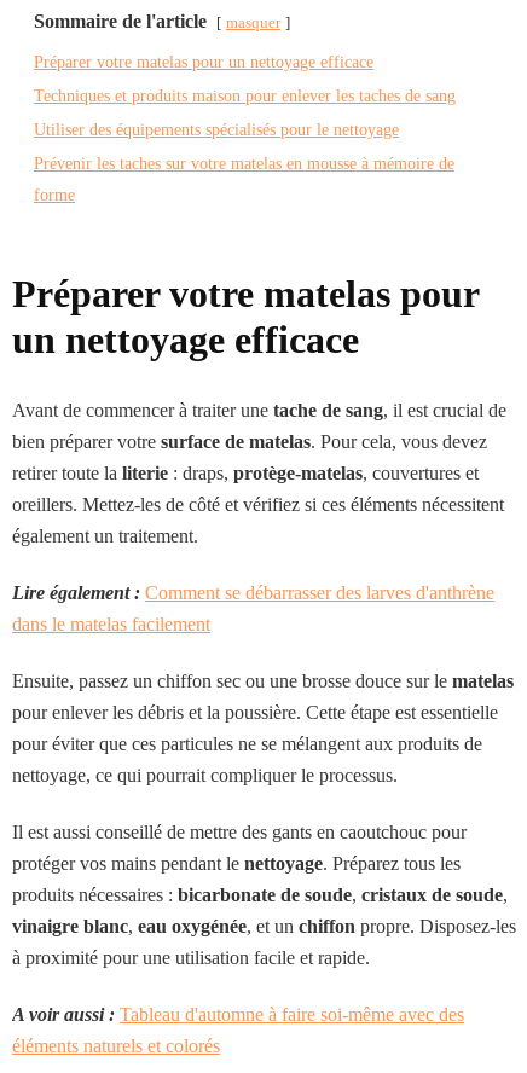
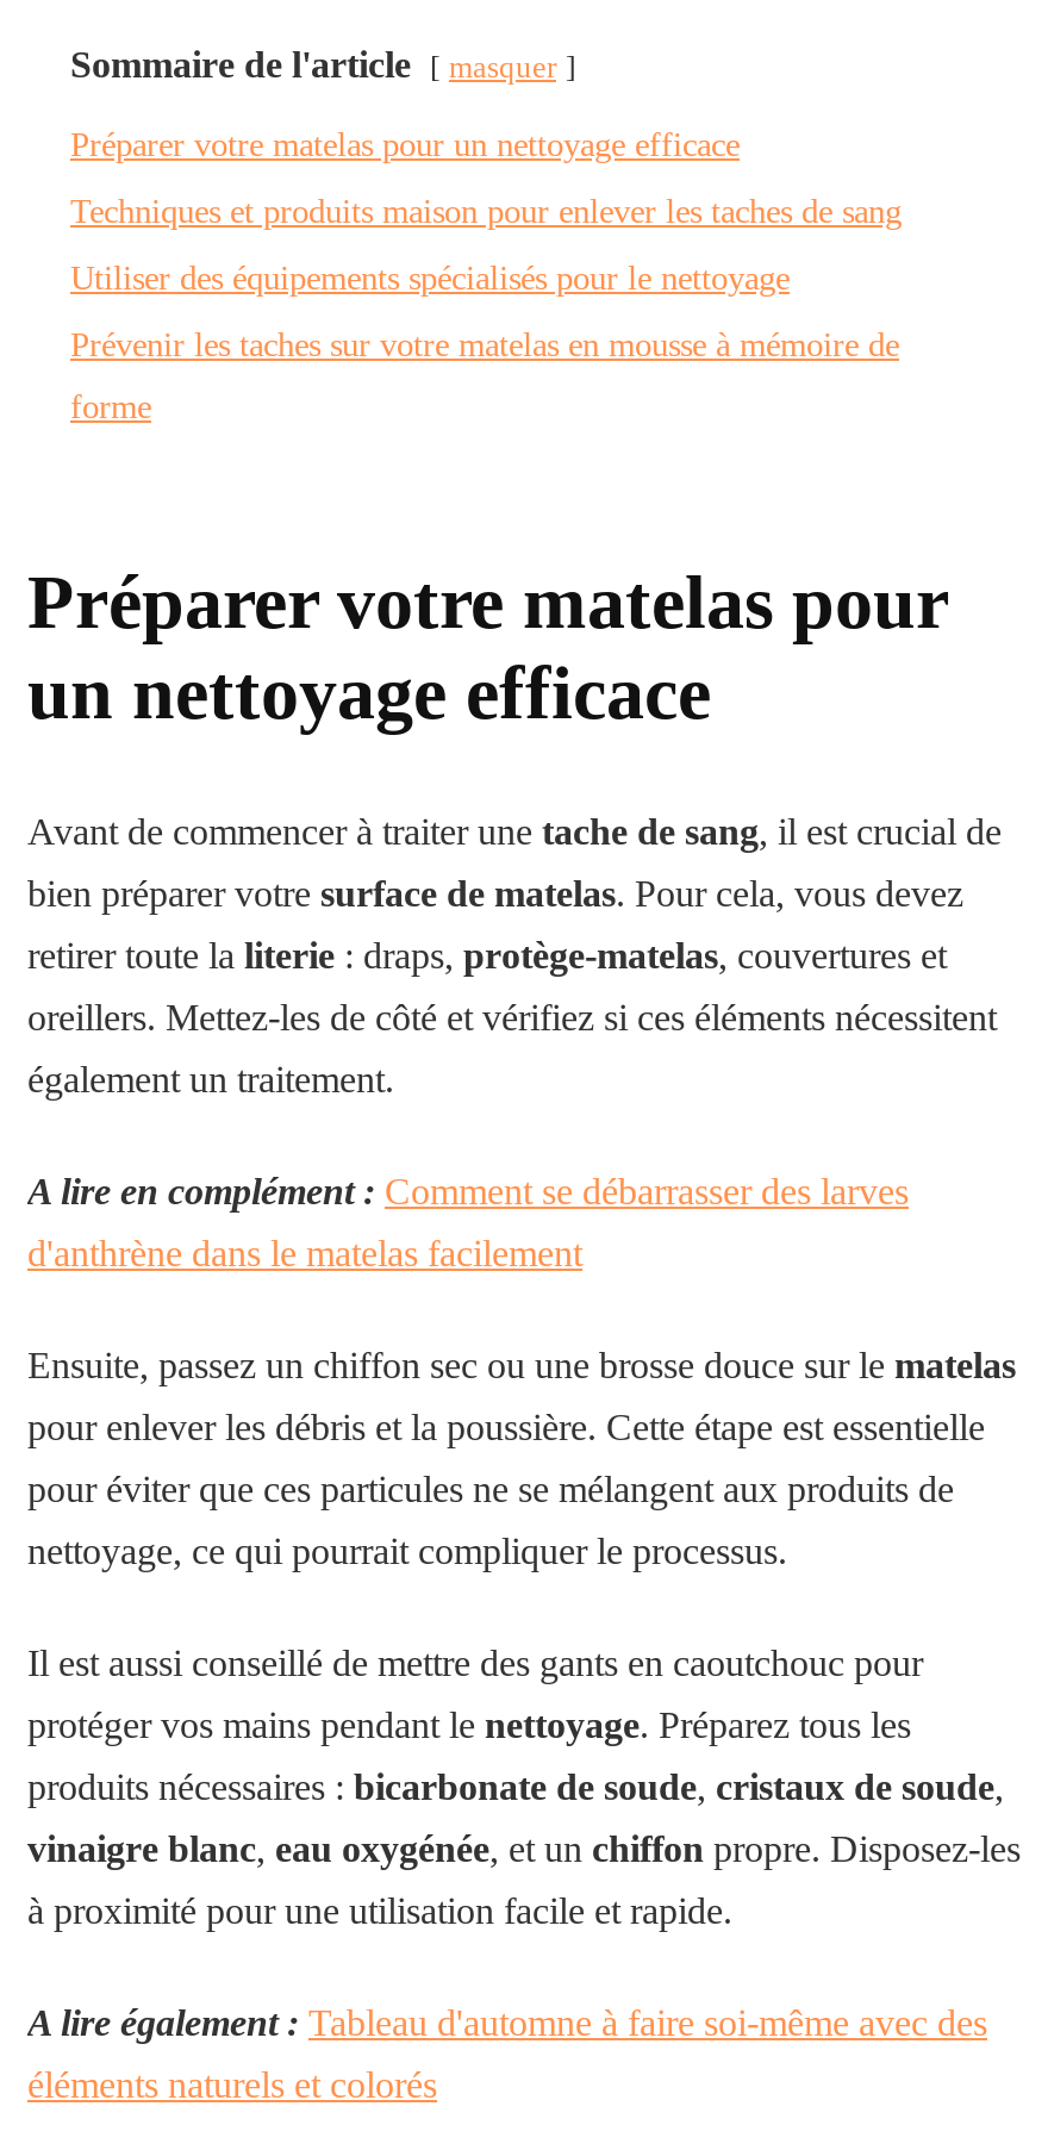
[12,582,494,603] Lire également : Comment se débarrasser des larves d'anthrène -> [27,1171,909,1211] A lire en complément : Comment se débarrasser des larves
[12,614,210,634] dans le matelas facilement -> [27,1233,582,1273] d'anthrène dans le matelas facilement
[12,1004,464,1025] A voir aussi : Tableau d'automne à faire soi-même avec des -> [27,2002,987,2043] A lire également : Tableau d'automne à faire soi-même avec des

